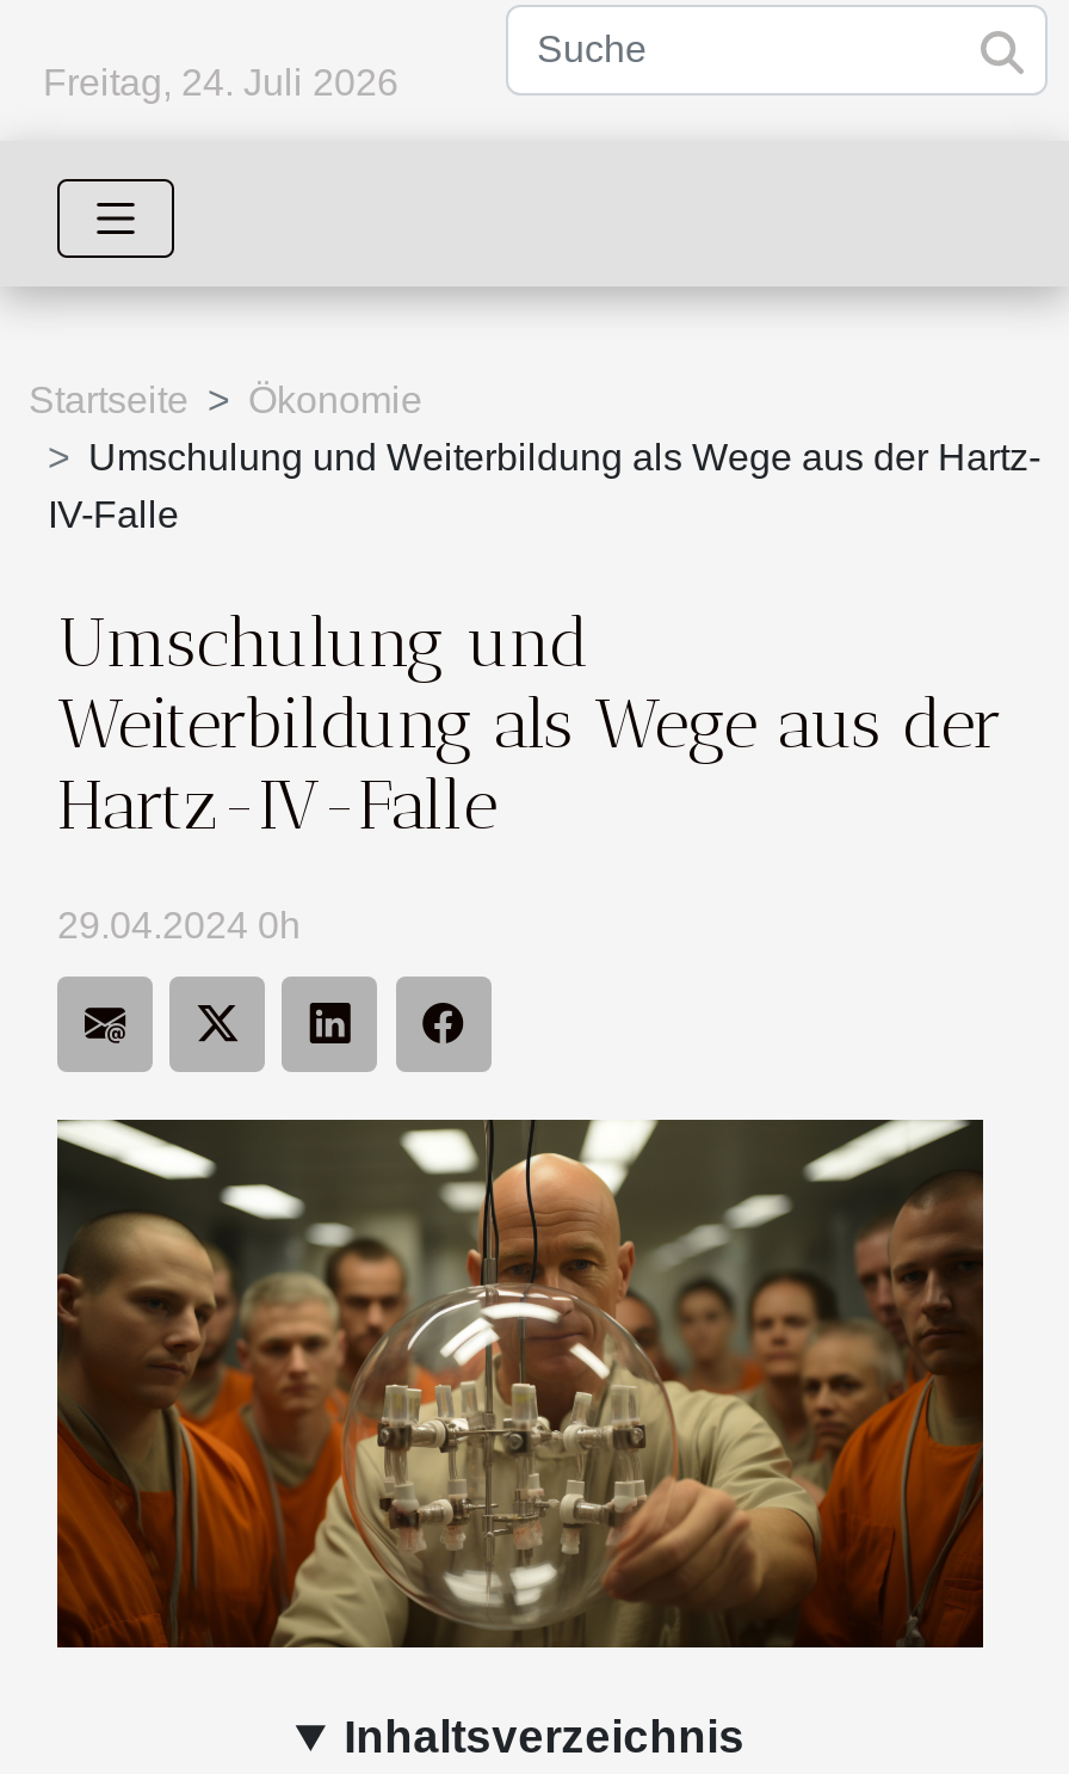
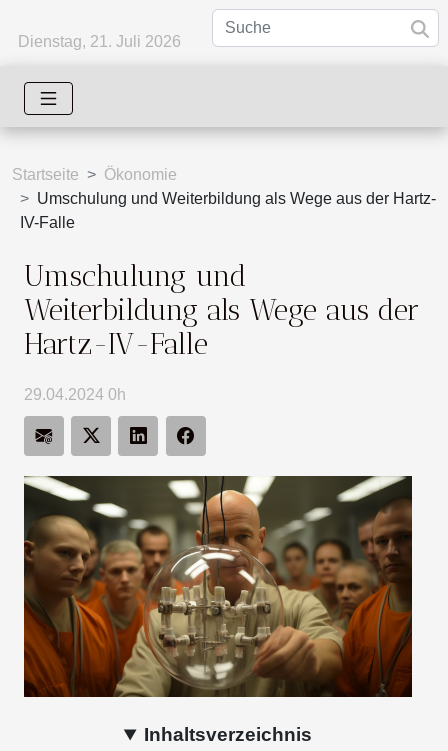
[43,62,398,103] Freitag, 24. Juli 2026 -> [18,33,181,50] Dienstag, 21. Juli 2026

